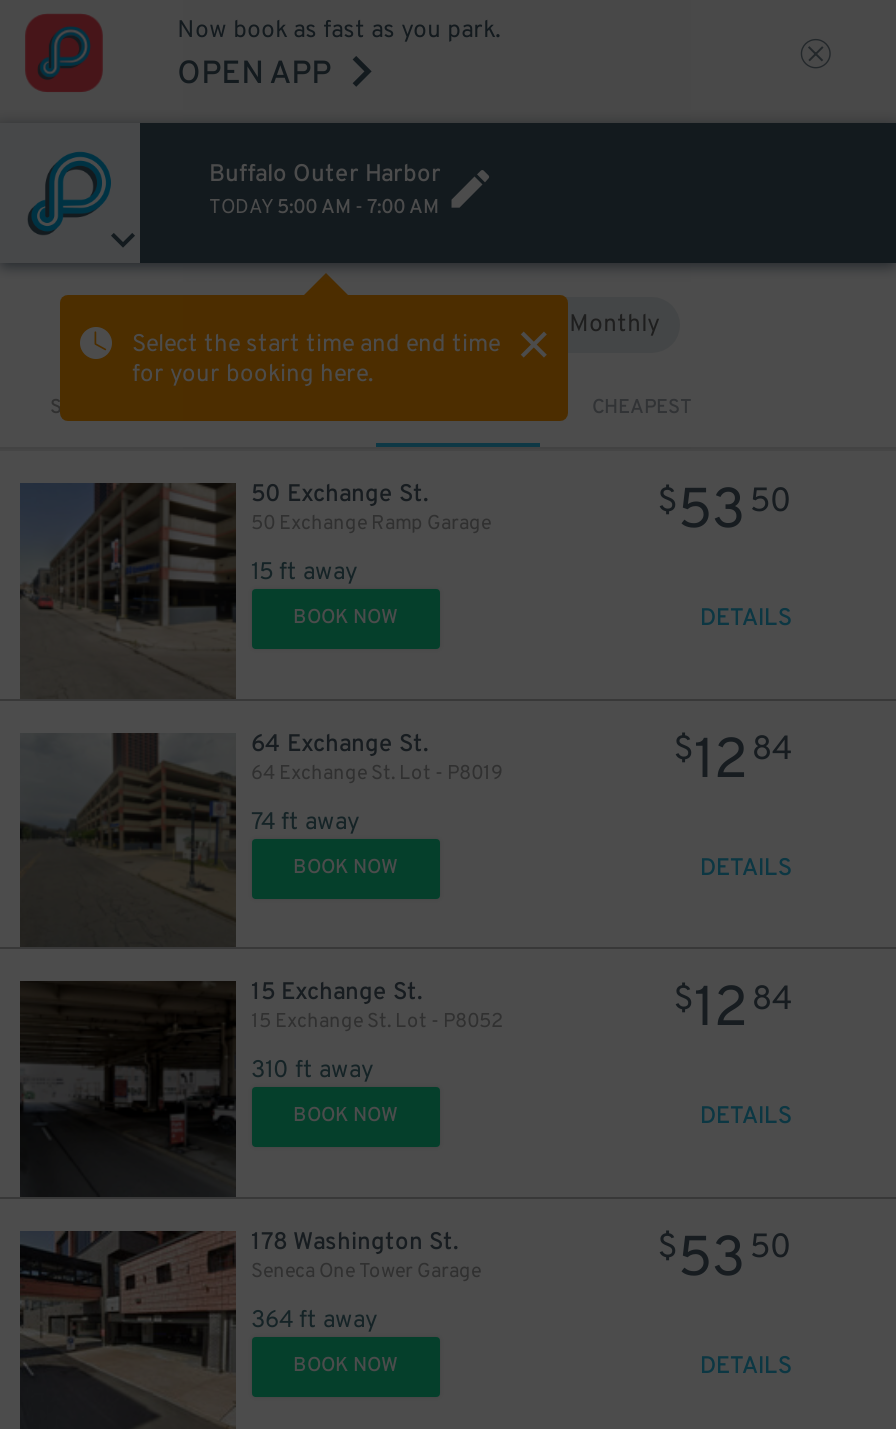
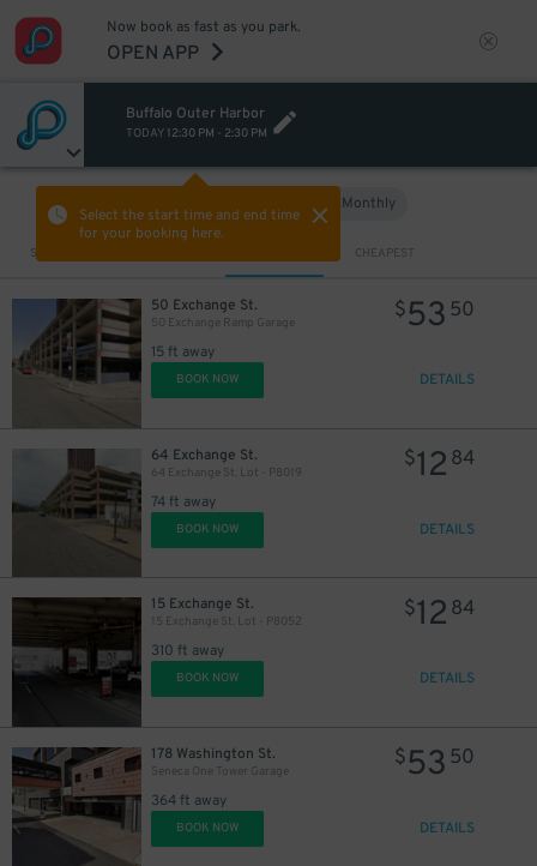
[209,195,439,221] TODAY 5:00 AM - 7:00 AM -> [125,126,267,142] TODAY 12:30 PM - 2:30 PM

